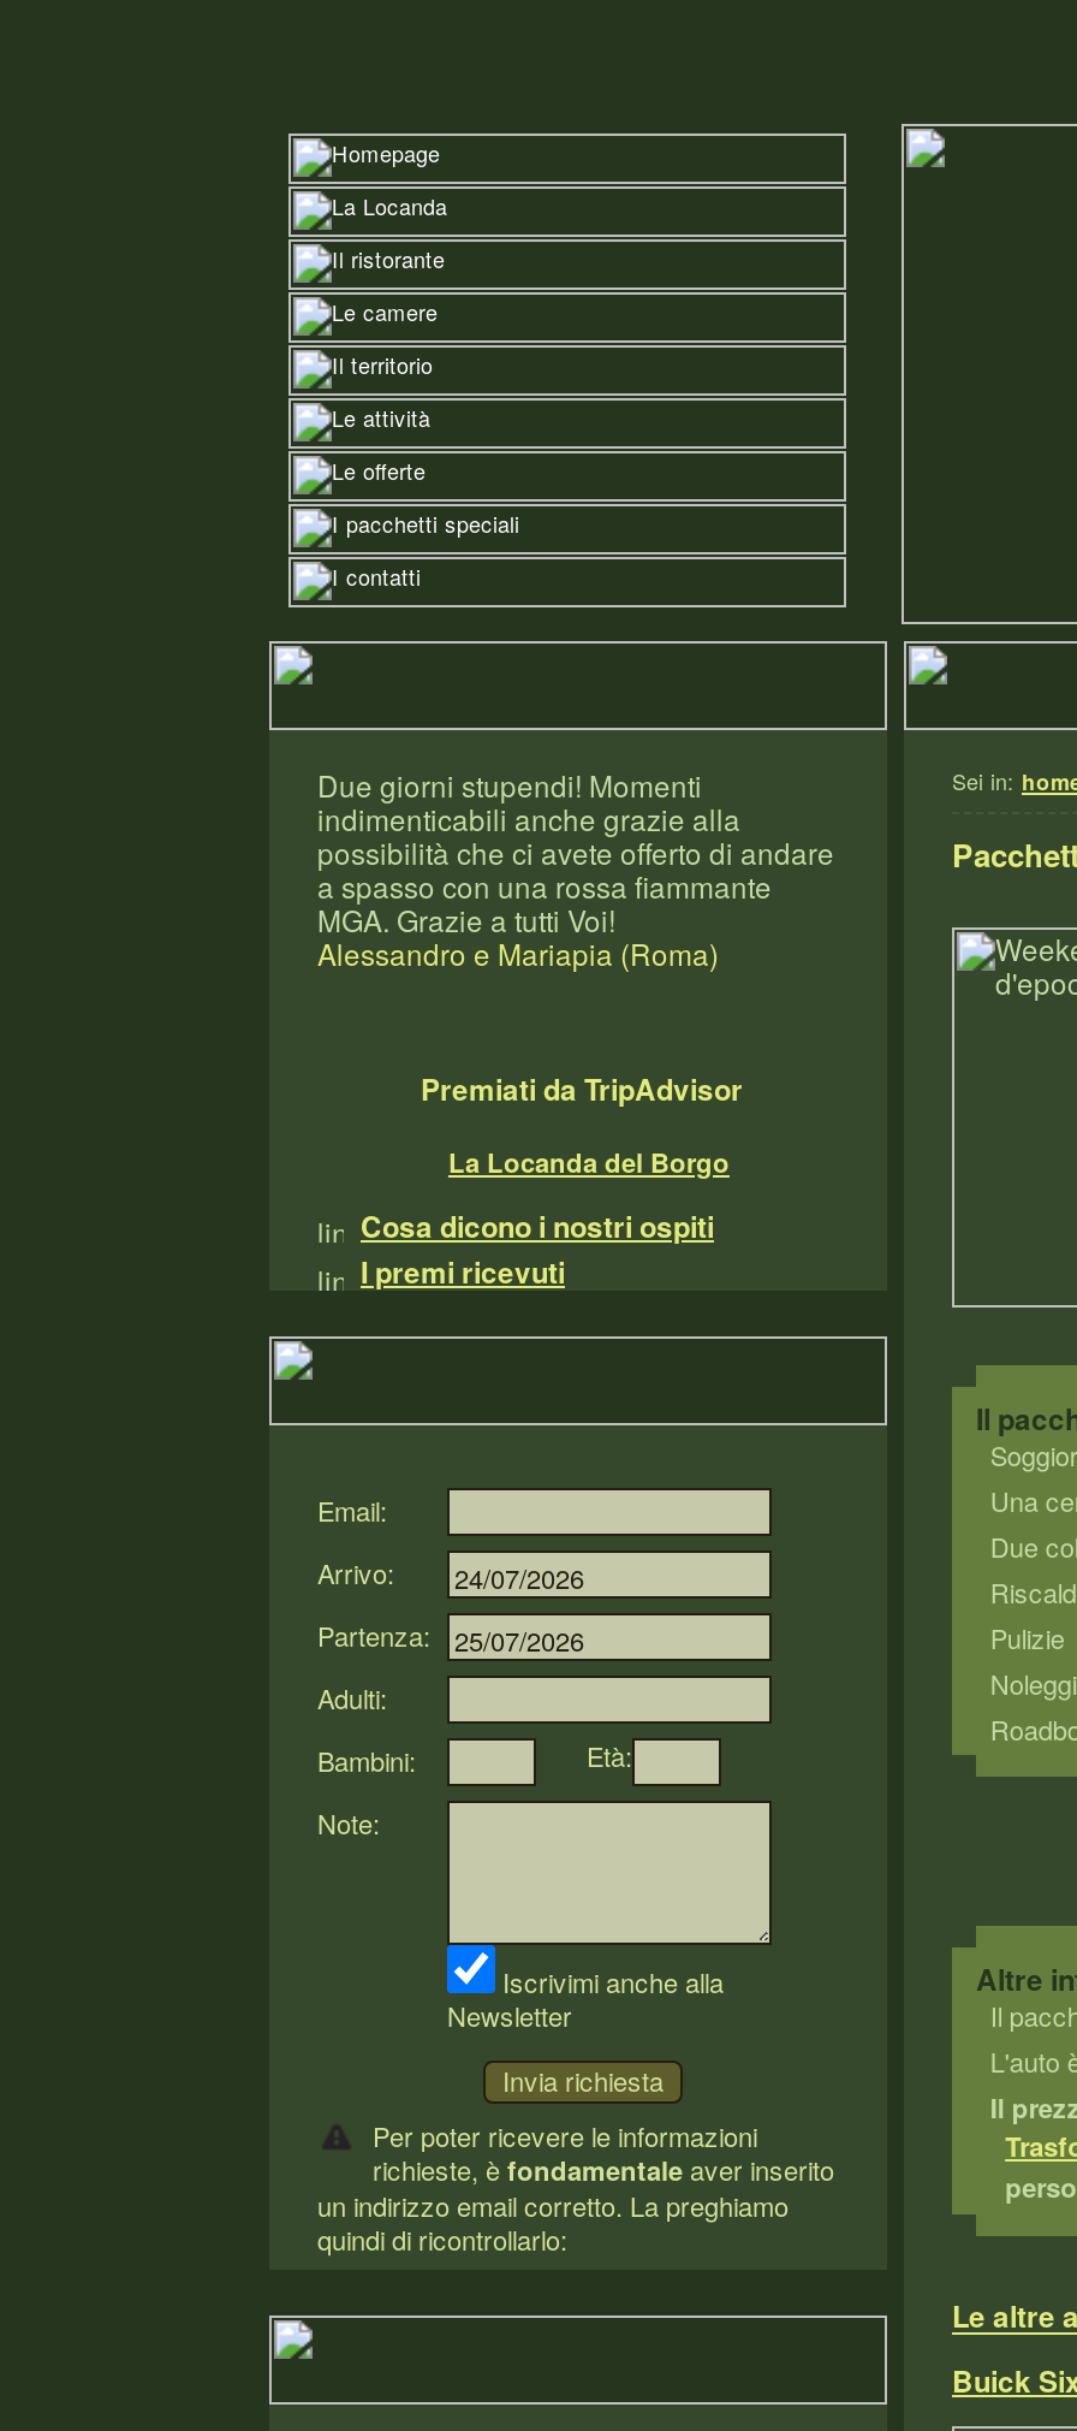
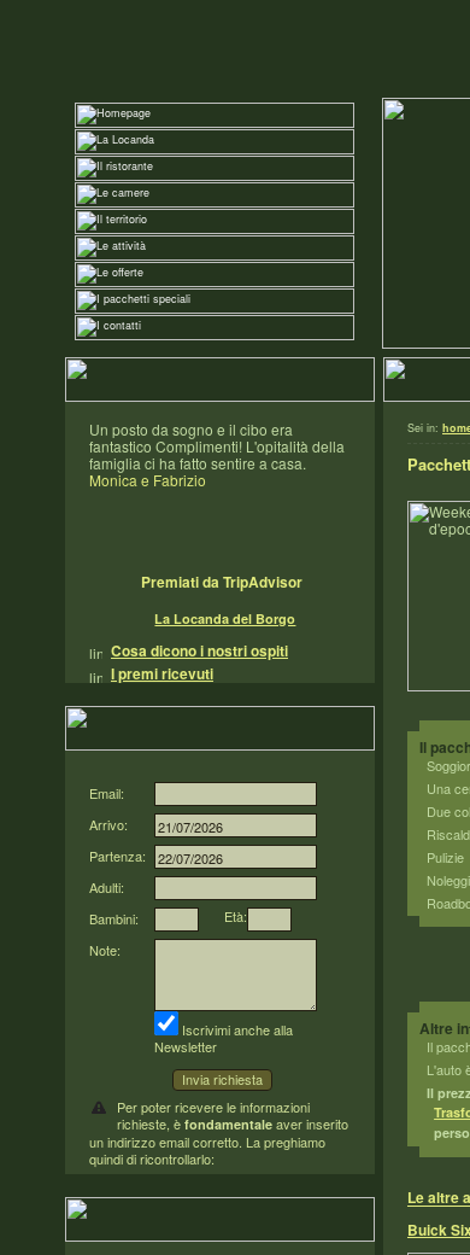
[317,764,834,973] Due giorni stupendi! Momenti | indimenticabili anche grazie alla | possibilità che ci avete offerto di andare | a spasso con una rossa fiammante | MGA. Grazie a tutti Voi! | Alessandro e Mariapia (Roma) -> [89,419,345,490] Un posto da sogno e il cibo era | fantastico Complimenti! L'opitalità della | famiglia ci ha fatto sentire a casa. | Monica e Fabrizio

